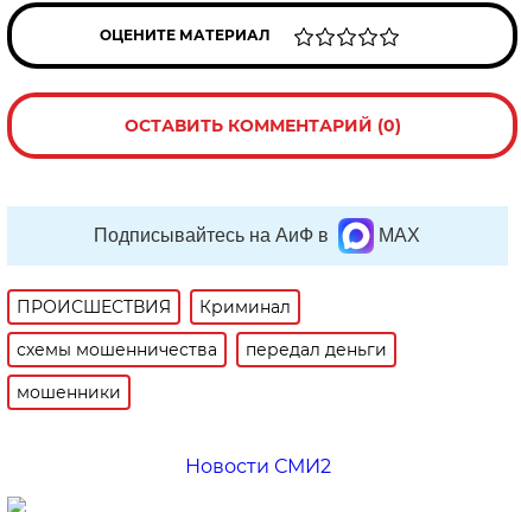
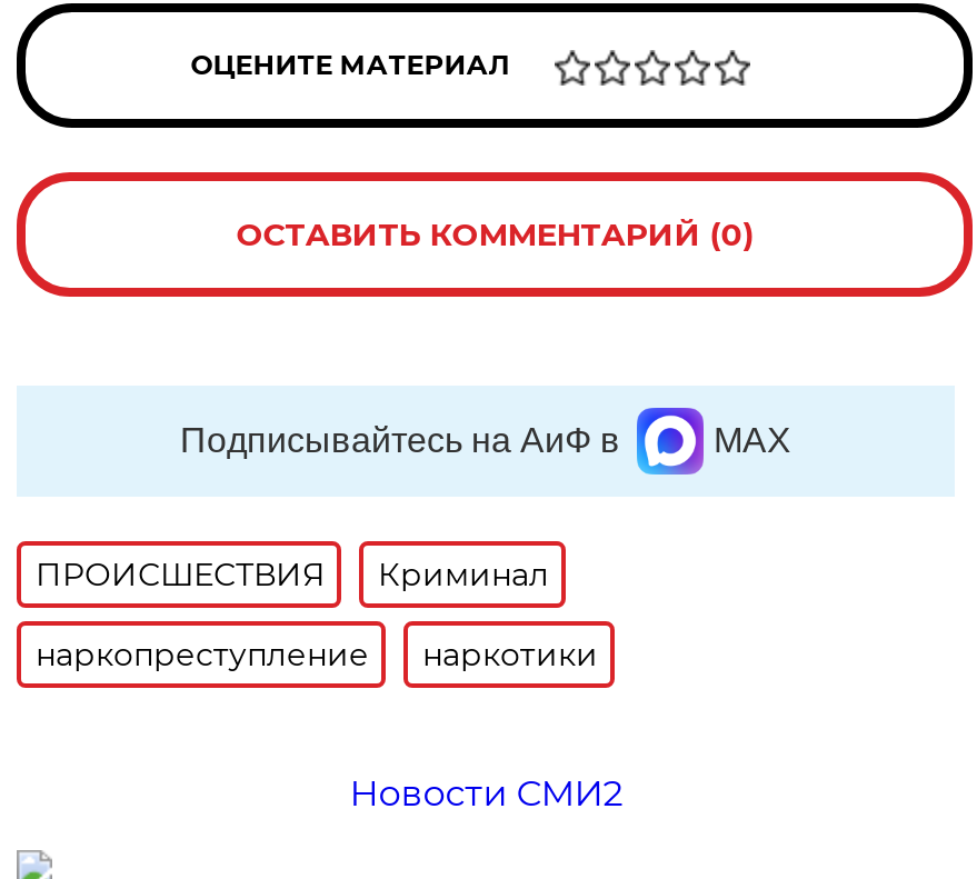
[17,339,387,403] схемы мошенничества | передал деньги | мошенники -> [35,635,598,675] наркопреступление | наркотики

